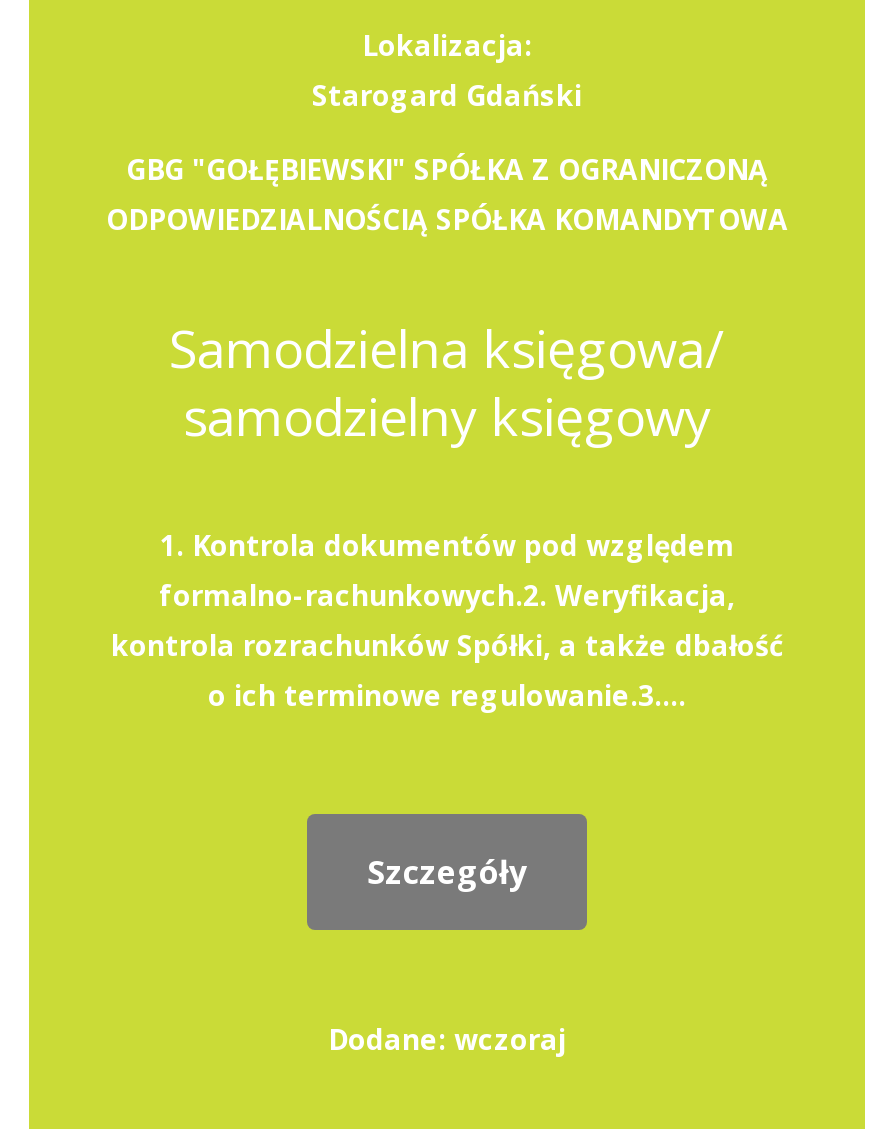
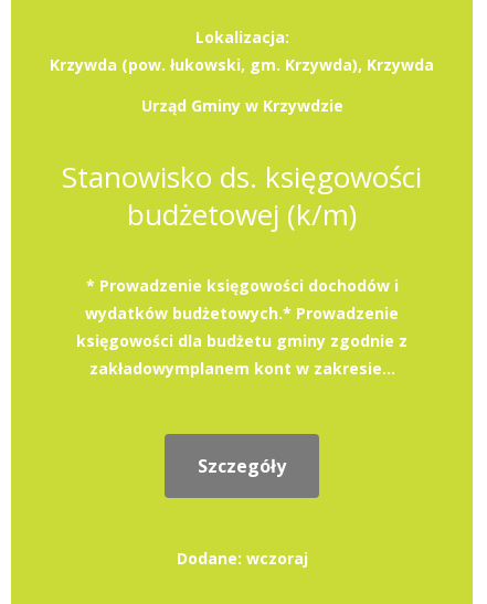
[312,76,582,114] Starogard Gdański -> [50,54,434,75] Krzywda (pow. łukowski, gm. Krzywda), Krzywda
[106,150,788,238] GBG "GOŁĘBIEWSKI" SPÓŁKA Z OGRANICZONĄ | ODPOWIEDZIALNOŚCIĄ SPÓŁKA KOMANDYTOWA -> [141,95,343,116] Urząd Gminy w Krzywdzie
[169,312,725,452] Samodzielna księgowa/ | samodzielny księgowy -> [62,157,422,234] Stanowisko ds. księgowości | budżetowej (k/m)
[111,526,783,714] 1. Kontrola dokumentów pod względem | formalno-rachunkowych.2. Weryfikacja, | kontrola rozrachunków Spółki, a także dbałość | o ich terminowe regulowanie.3.... -> [76,275,407,379] * Prowadzenie księgowości dochodów i | wydatków budżetowych.* Prowadzenie | księgowości dla budżetu gminy zgodnie z | zakładowymplanem kont w zakresie...

